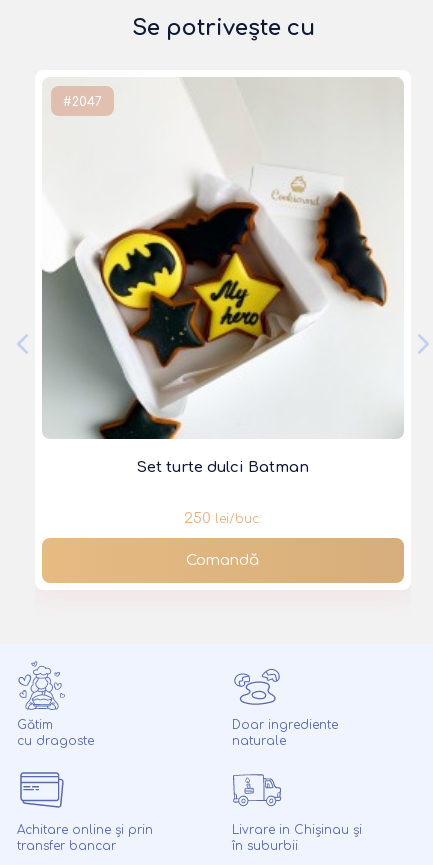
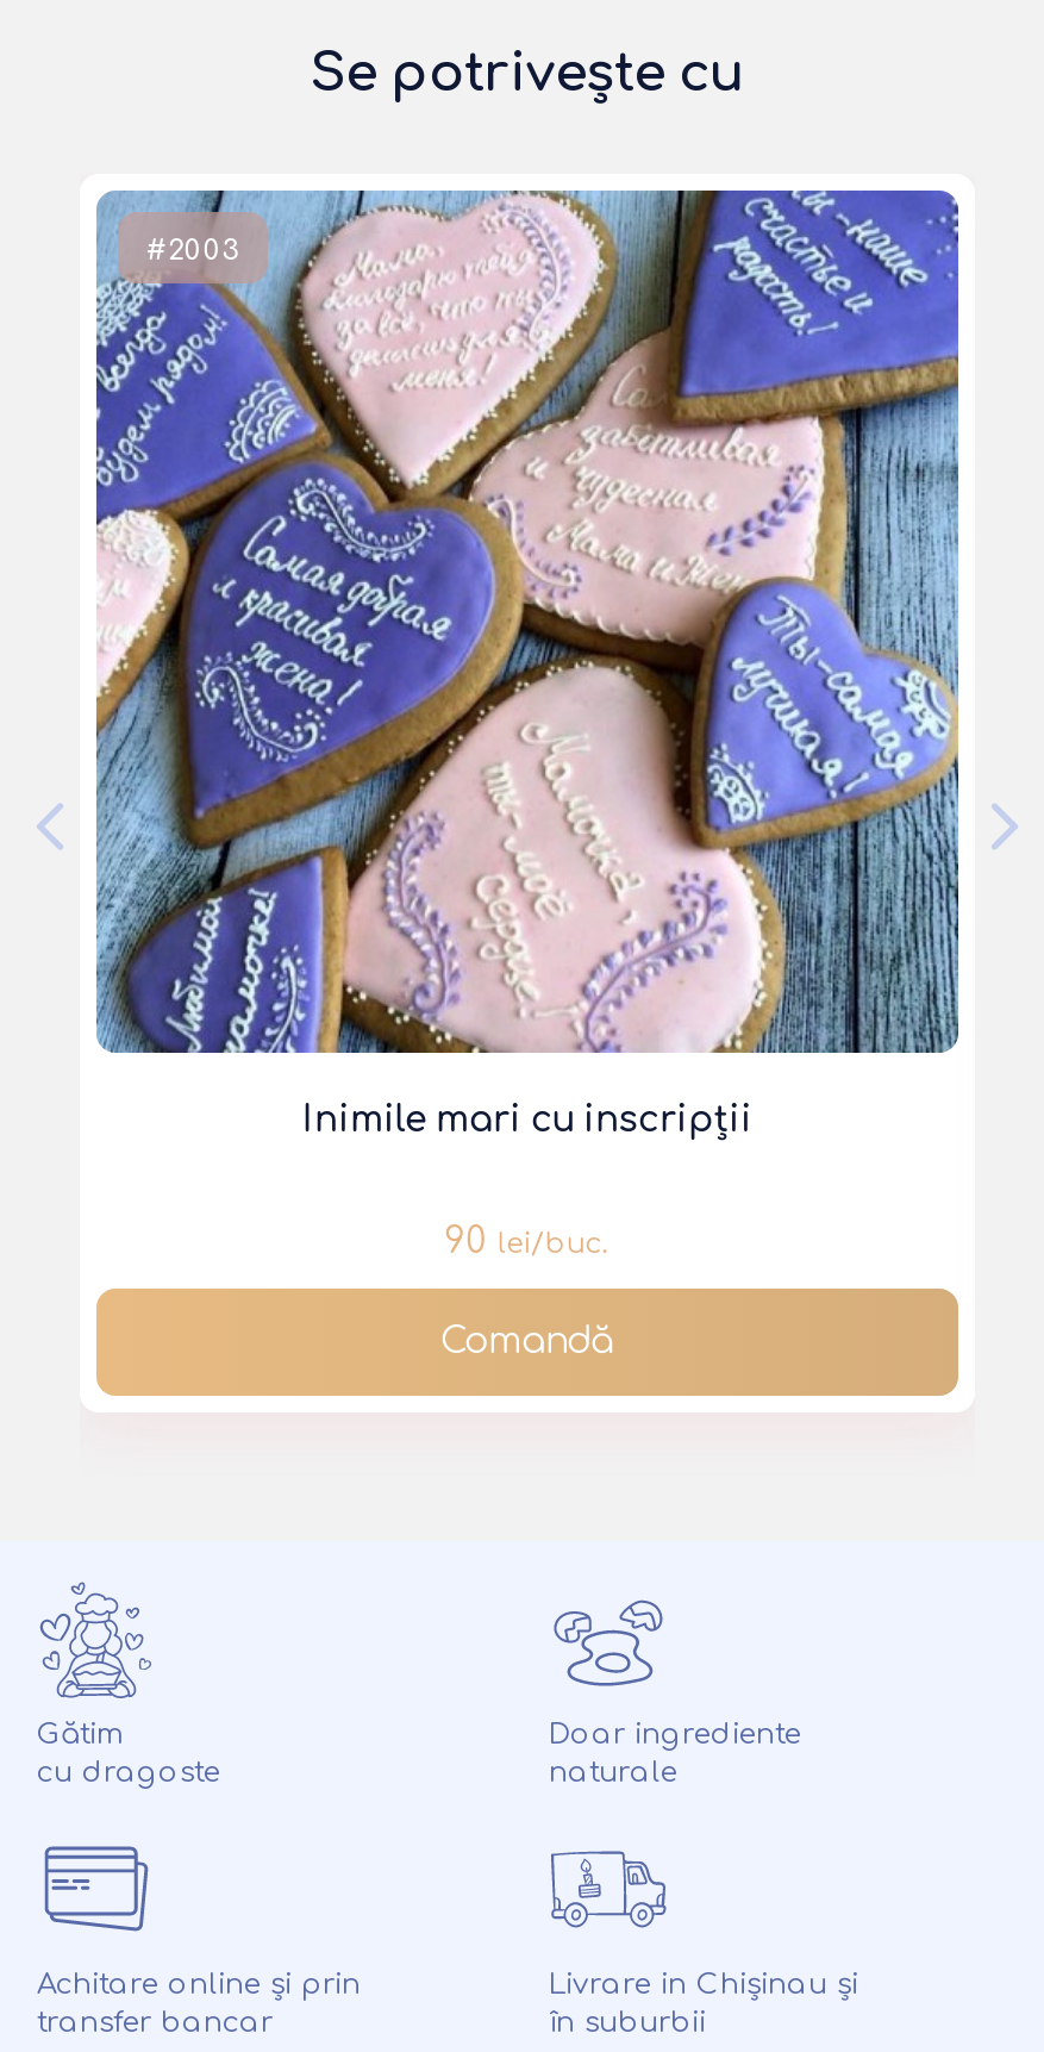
[41,77,404,440] [image] | #2047 -> [94,188,961,1055] [image] | #2003
[136,459,309,476] Set turte dulci Batman -> [302,1100,752,1141] Inimile mari cu inscripții
[184,510,262,527] 250 lei/buc. -> [445,1222,609,1262] 90 lei/buc.

